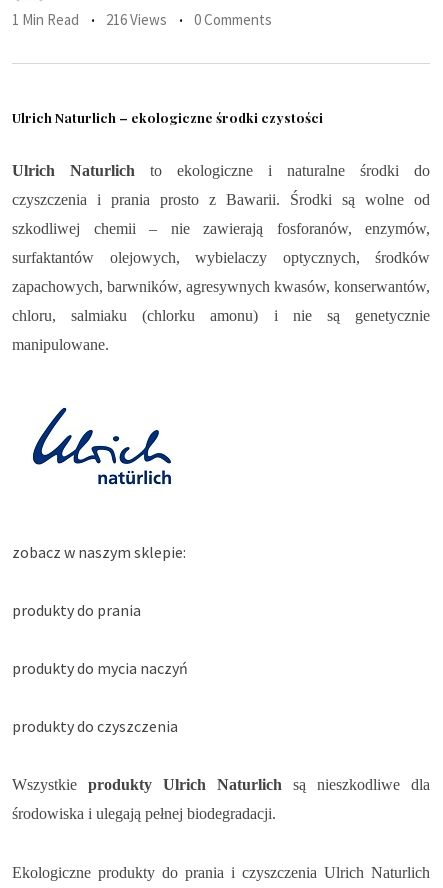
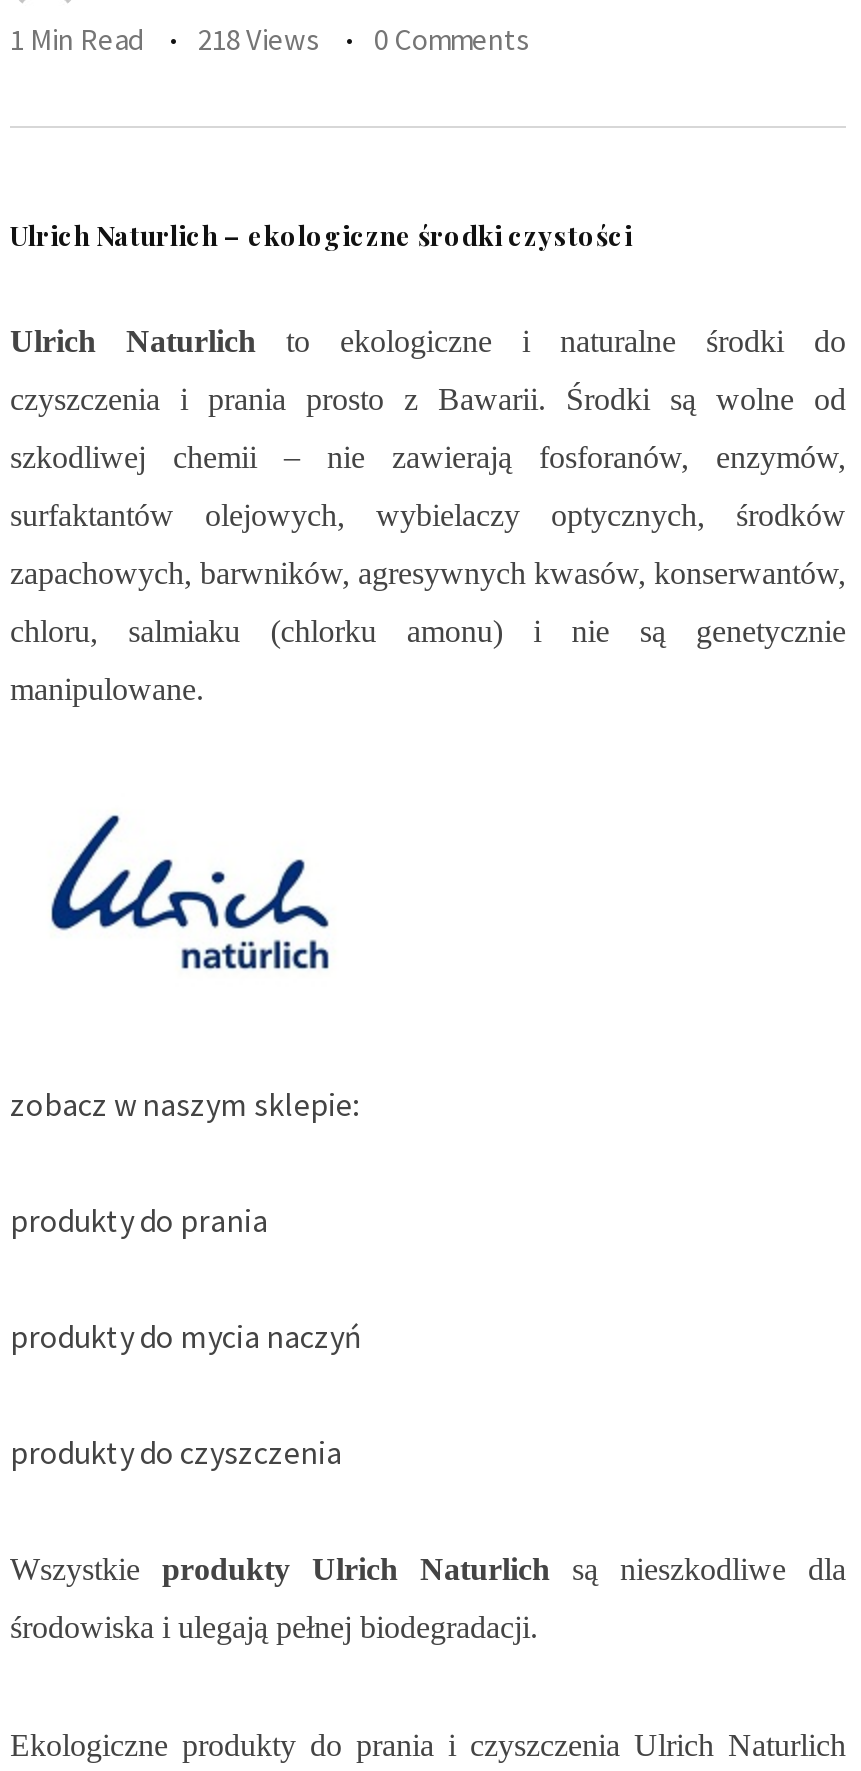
[12,10,272,29] 1 Min Read 216 Views 0 Comments -> [10,20,530,58] 1 Min Read 218 Views 0 Comments

